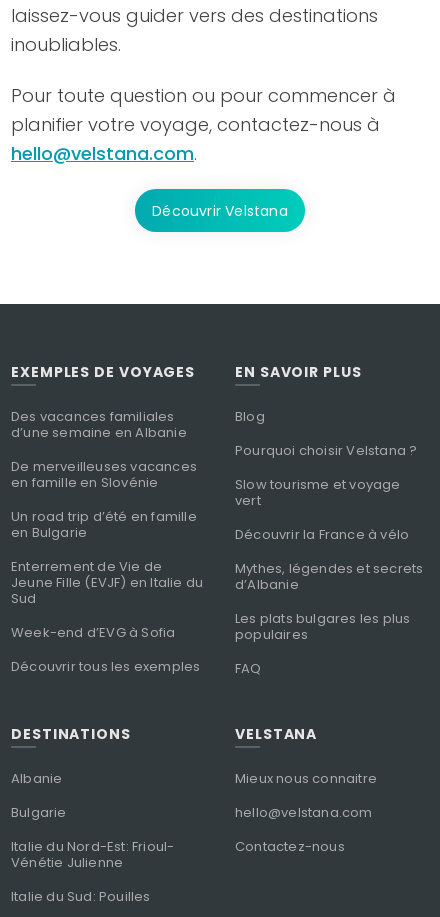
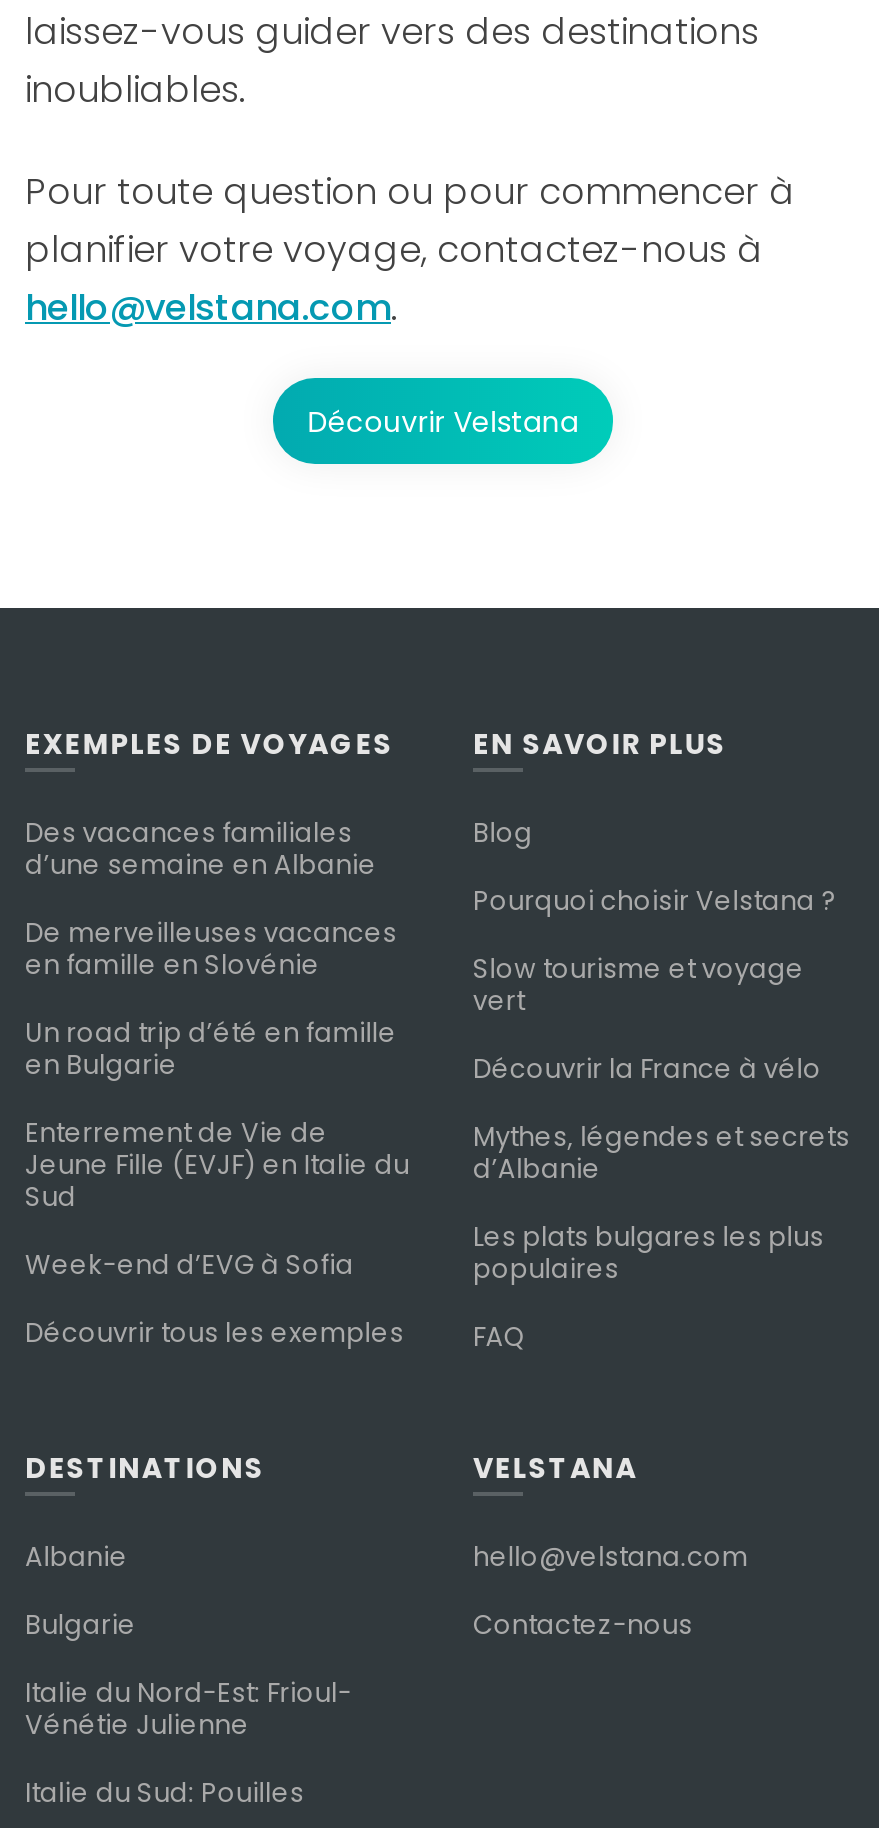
[235,769,377,788] Mieux nous connaitre -> none
moved [235,803,373,856] -> [473,1538,748,1644]: hello@velstana.com | Contactez-nous

